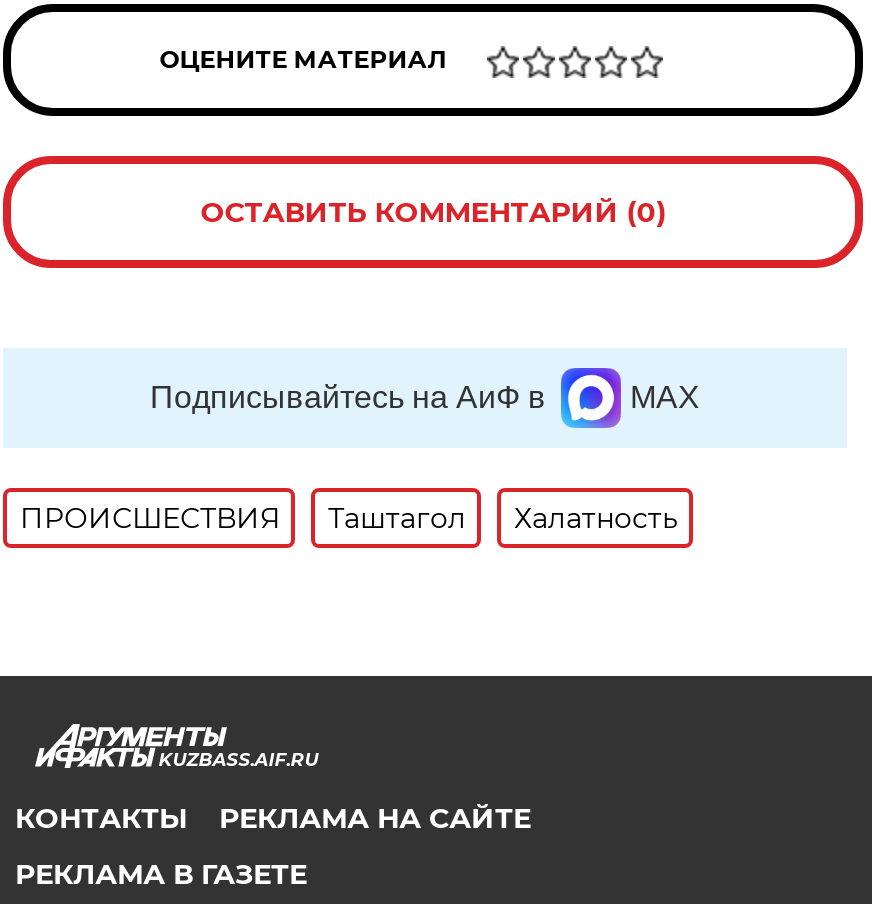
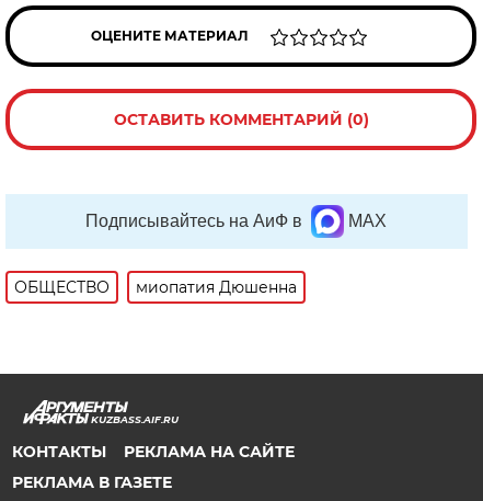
[20,500,678,536] ПРОИСШЕСТВИЯ | Таштагол | Халатность -> [15,277,297,297] ОБЩЕСТВО | миопатия Дюшенна

